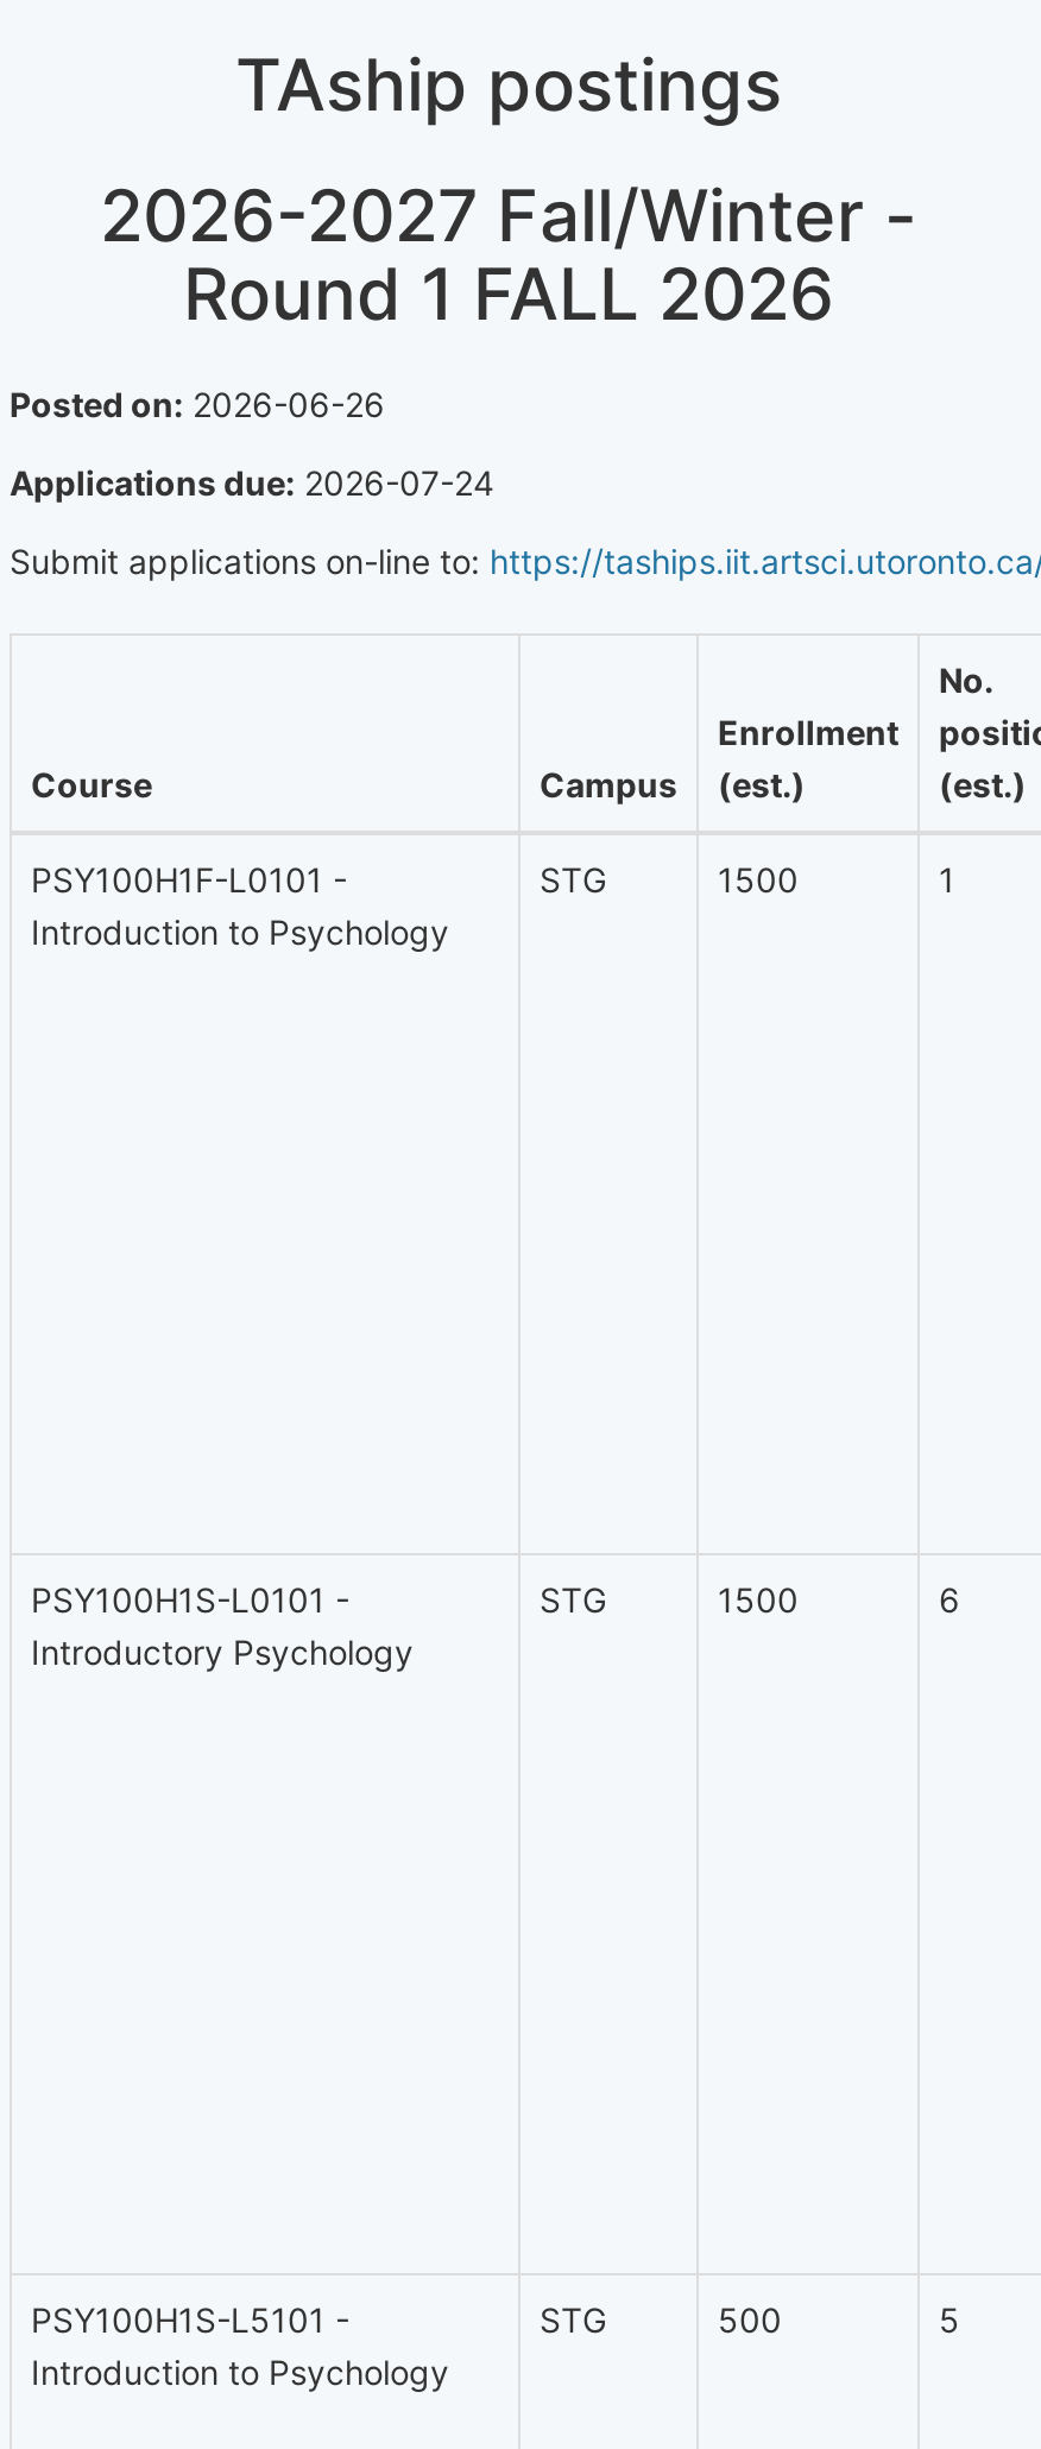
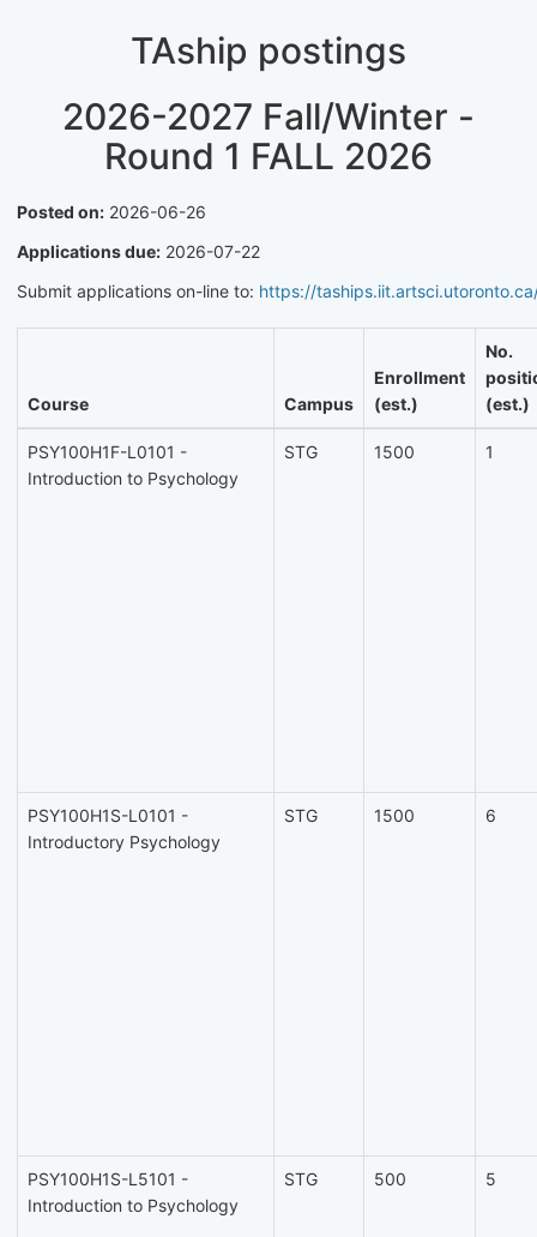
[10,461,494,502] Applications due: 2026-07-24 -> [17,241,260,261] Applications due: 2026-07-22

